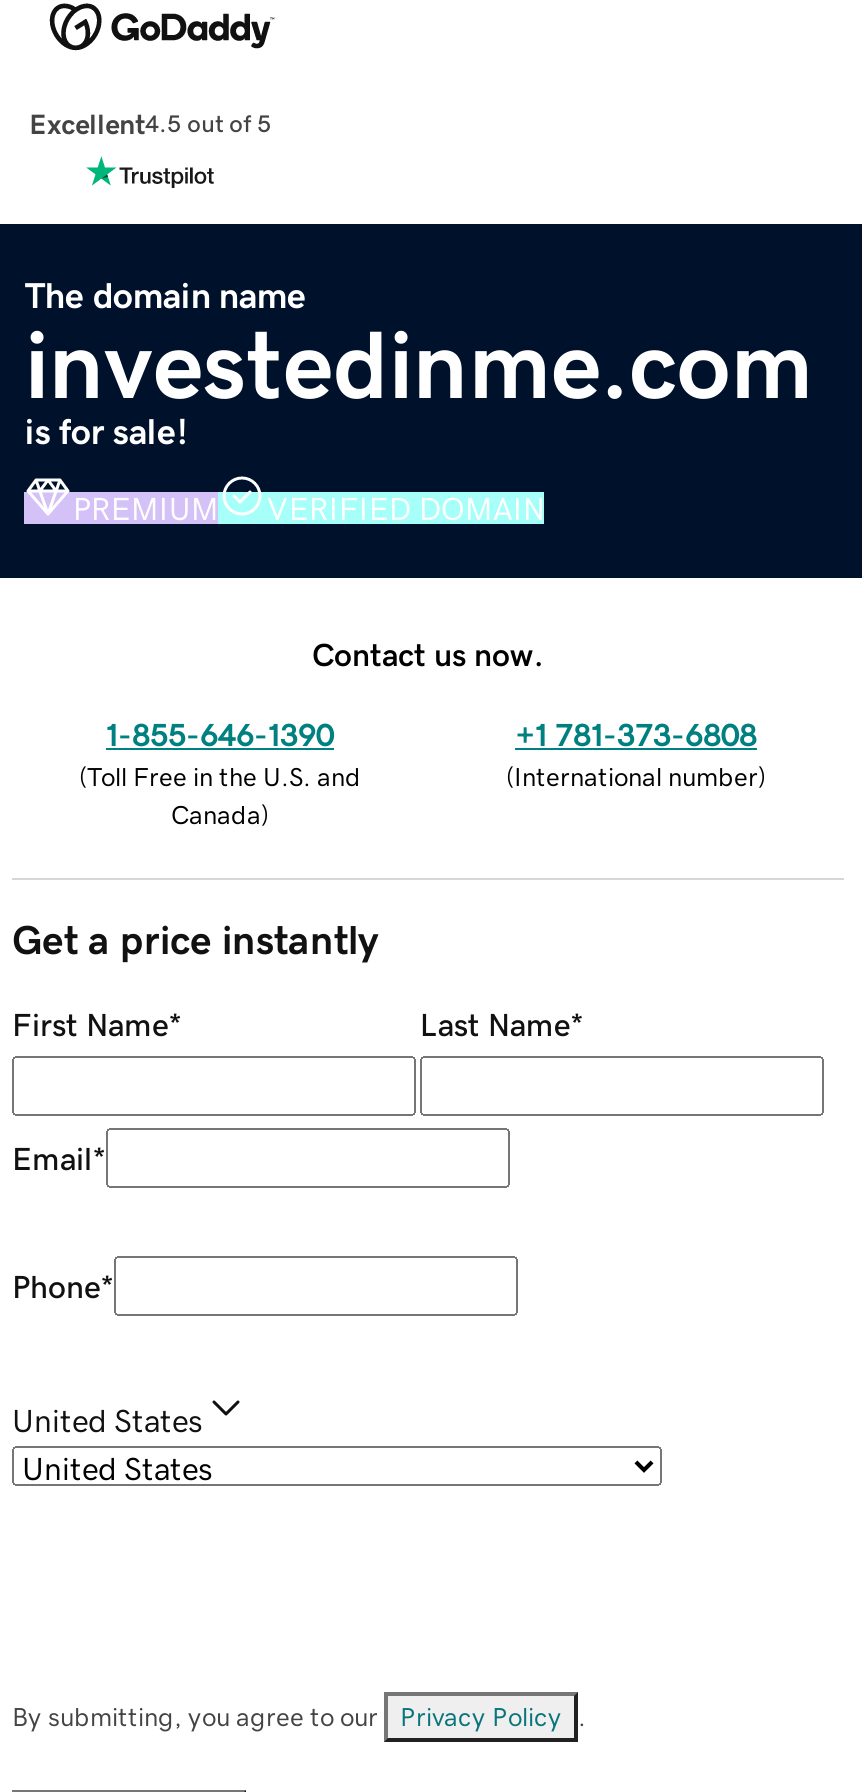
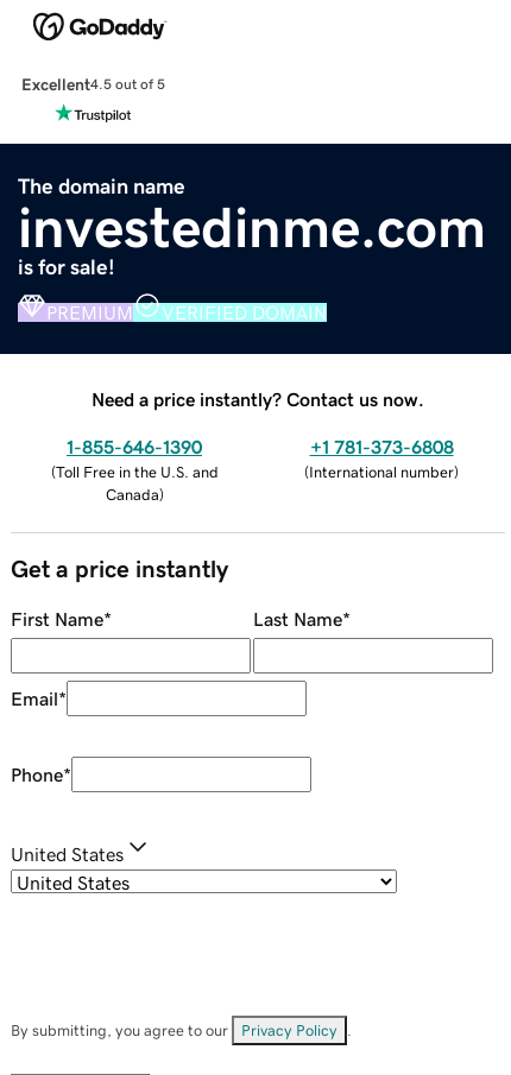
[312,637,544,669] Contact us now. -> [92,389,424,408] Need a price instantly? Contact us now.

